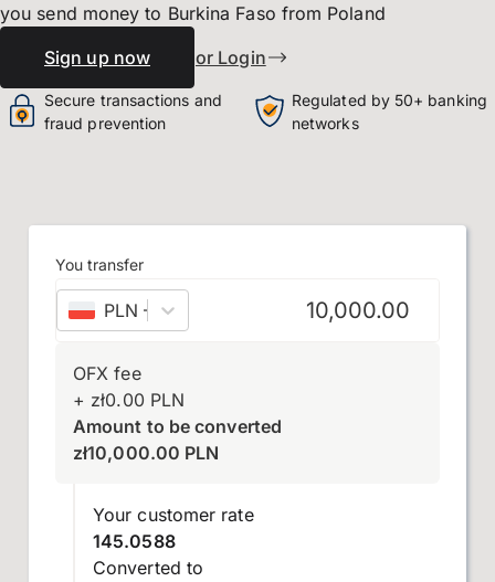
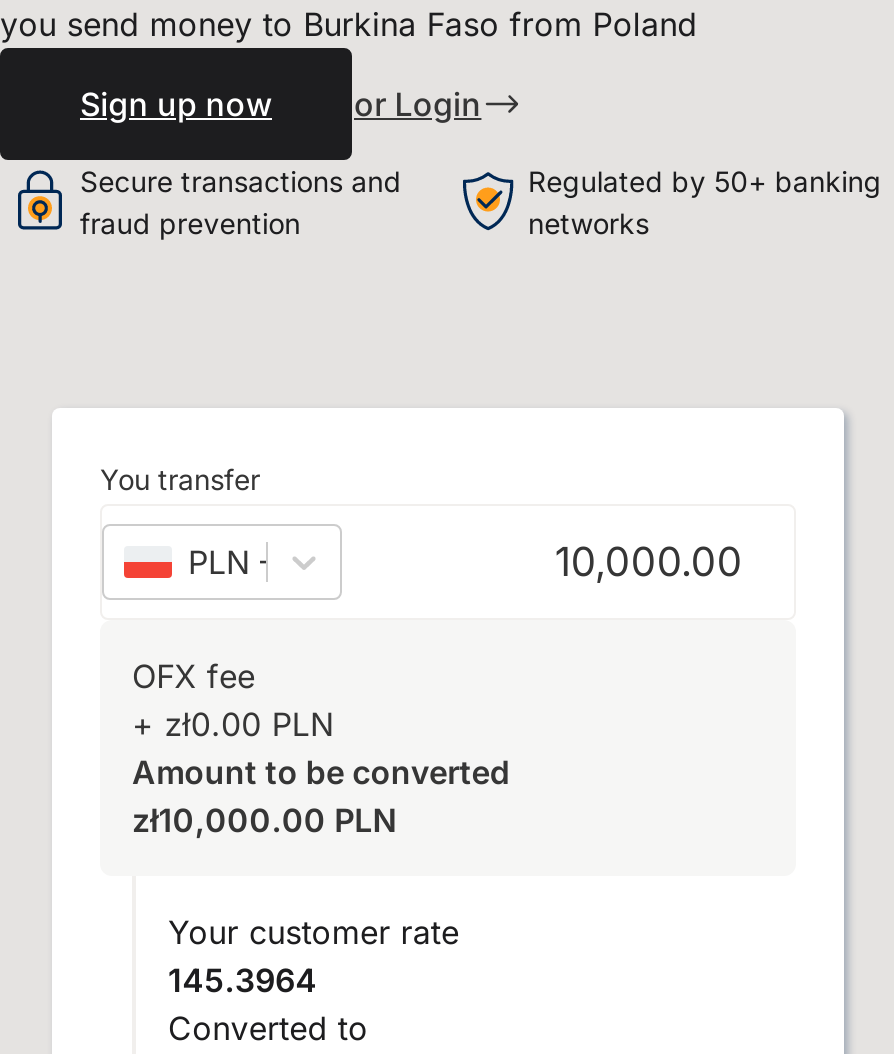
[93,530,175,552] 145.0588 -> [168,960,317,1000] 145.3964

